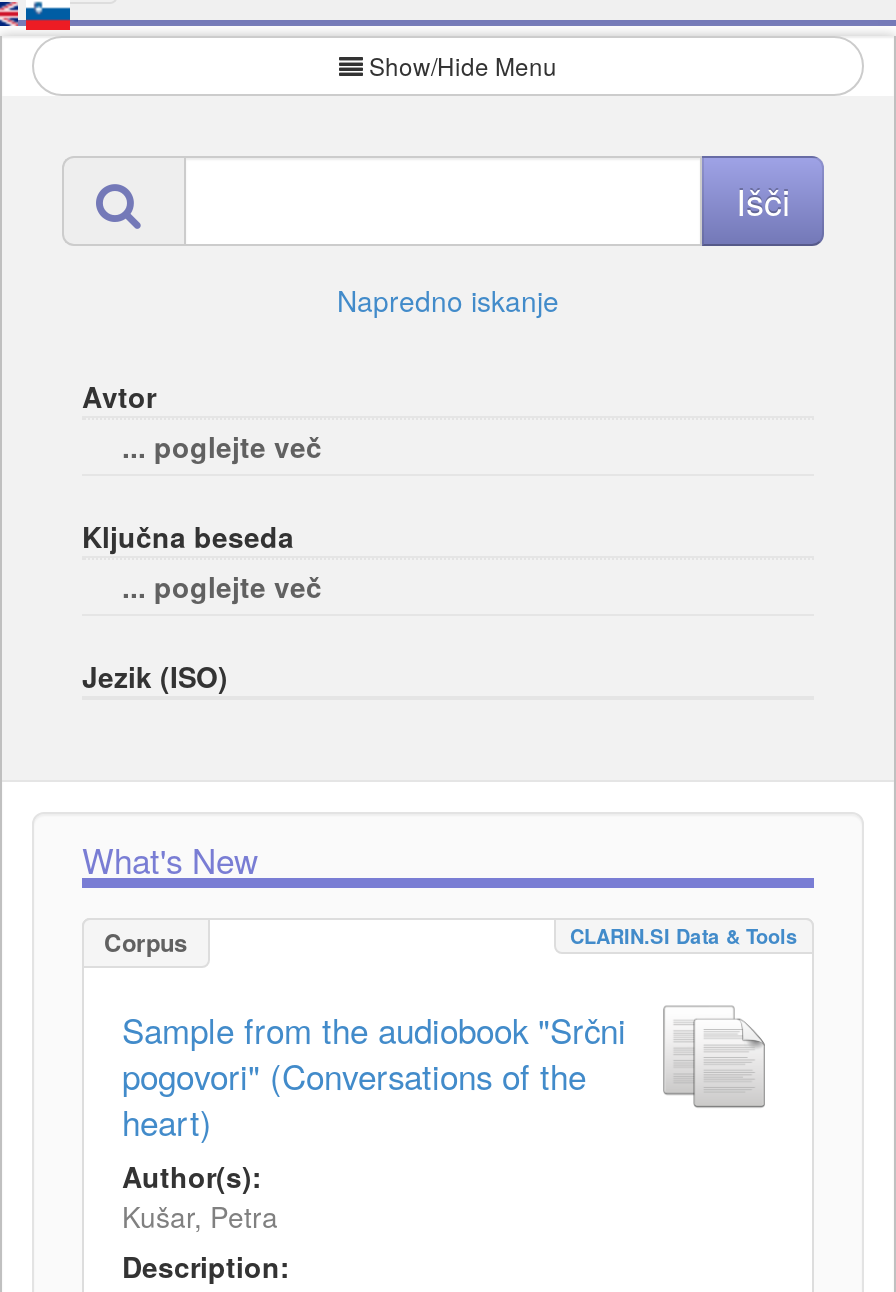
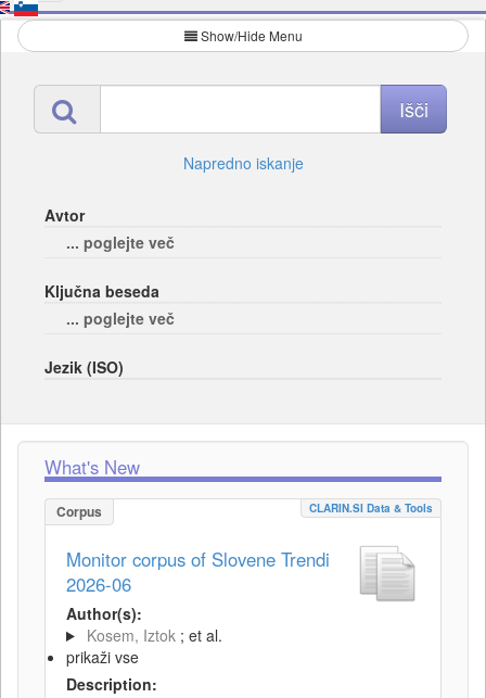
[122,1006,626,1146] Sample from the audiobook "Srčni | pogovori" (Conversations of the | heart) -> [66,546,330,597] Monitor corpus of Slovene Trendi | 2026-06
moved [122,1156,262,1196] -> [66,602,142,624]: Author(s):
[122,1196,278,1236] Kušar, Petra -> [66,624,222,668] Kosem, Iztok ; et al. | prikaži vse

